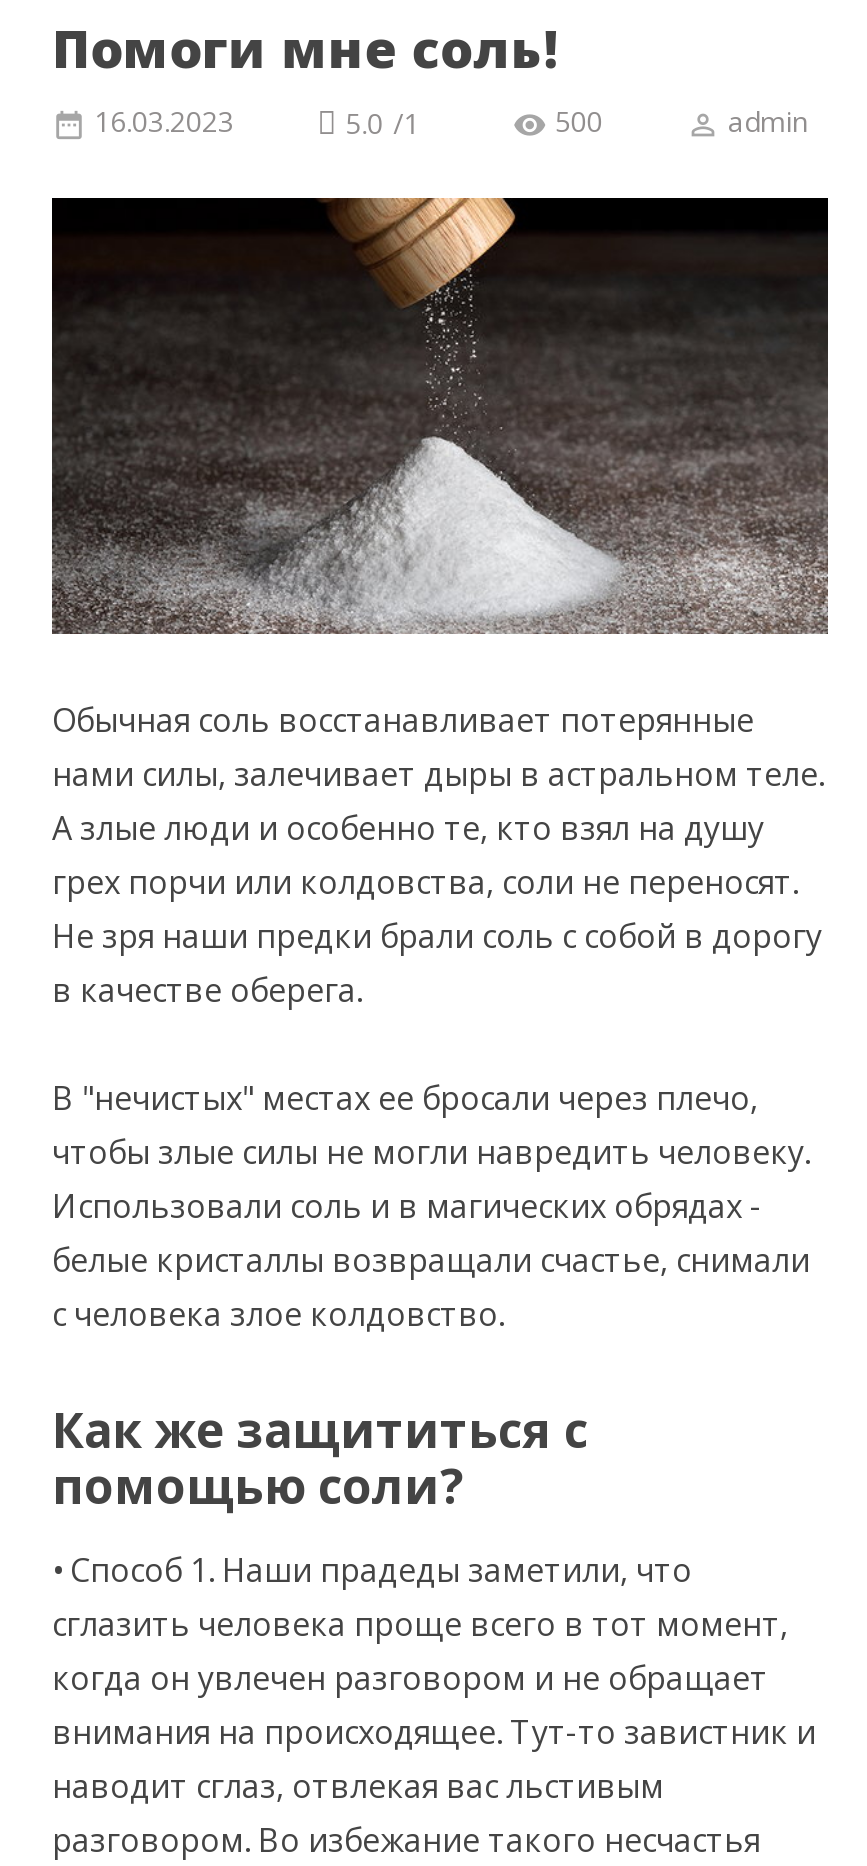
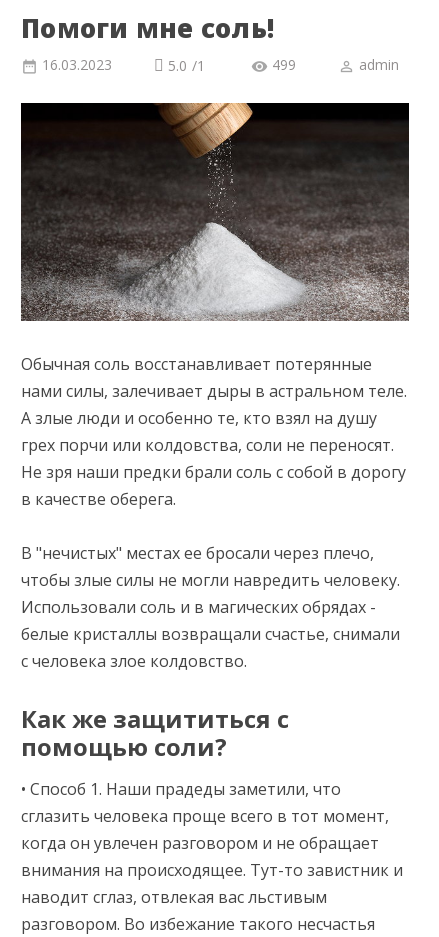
[555,102,603,140] 500 -> [272,55,296,74] 499

